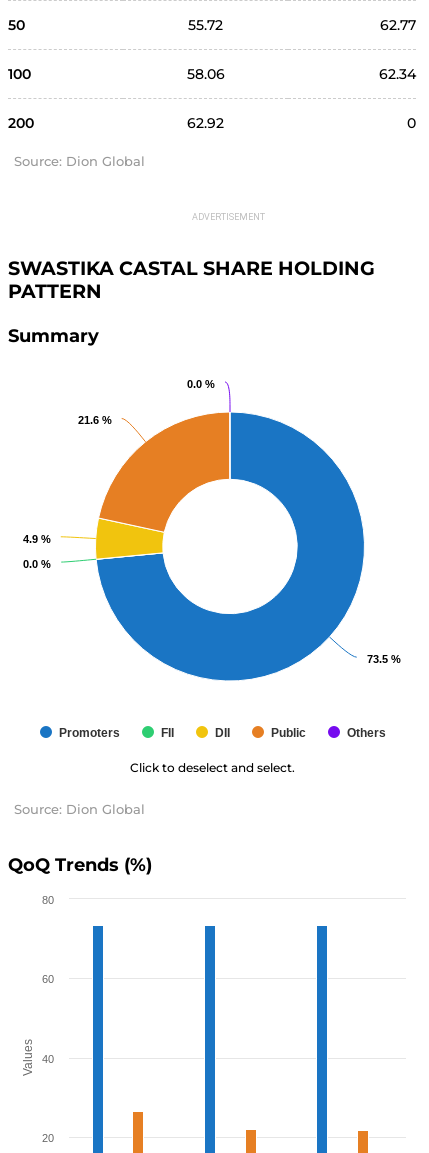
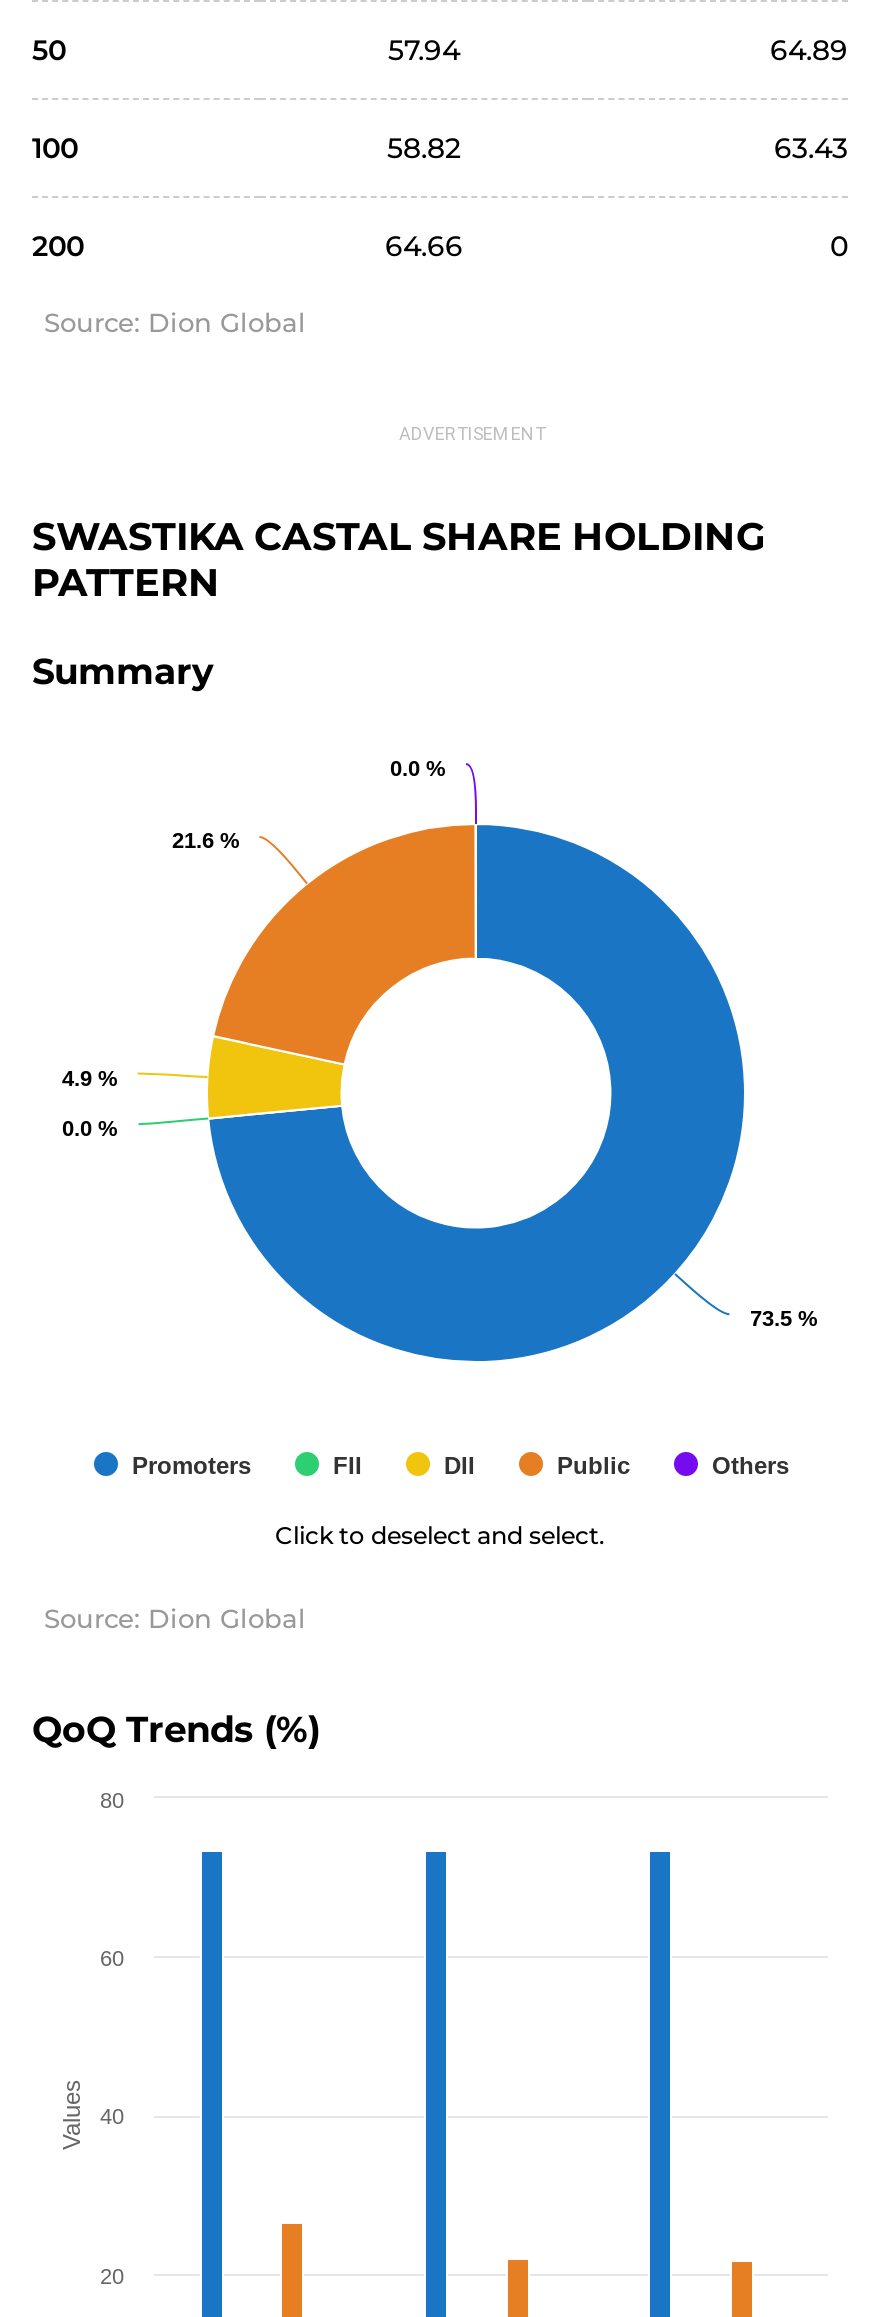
[188,16,223,34] 55.72 -> [388,32,460,68] 57.94
[380,16,416,34] 62.77 -> [770,32,848,68] 64.89
[186,65,224,83] 58.06 -> [387,130,461,166] 58.82
[379,65,416,83] 62.34 -> [774,130,848,166] 63.43
[187,114,224,132] 62.92 -> [385,228,463,264] 64.66

